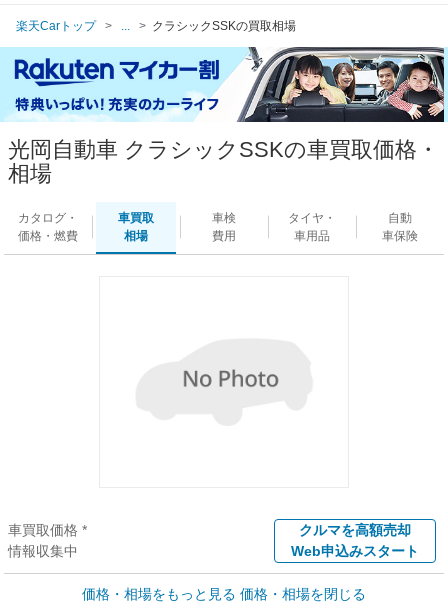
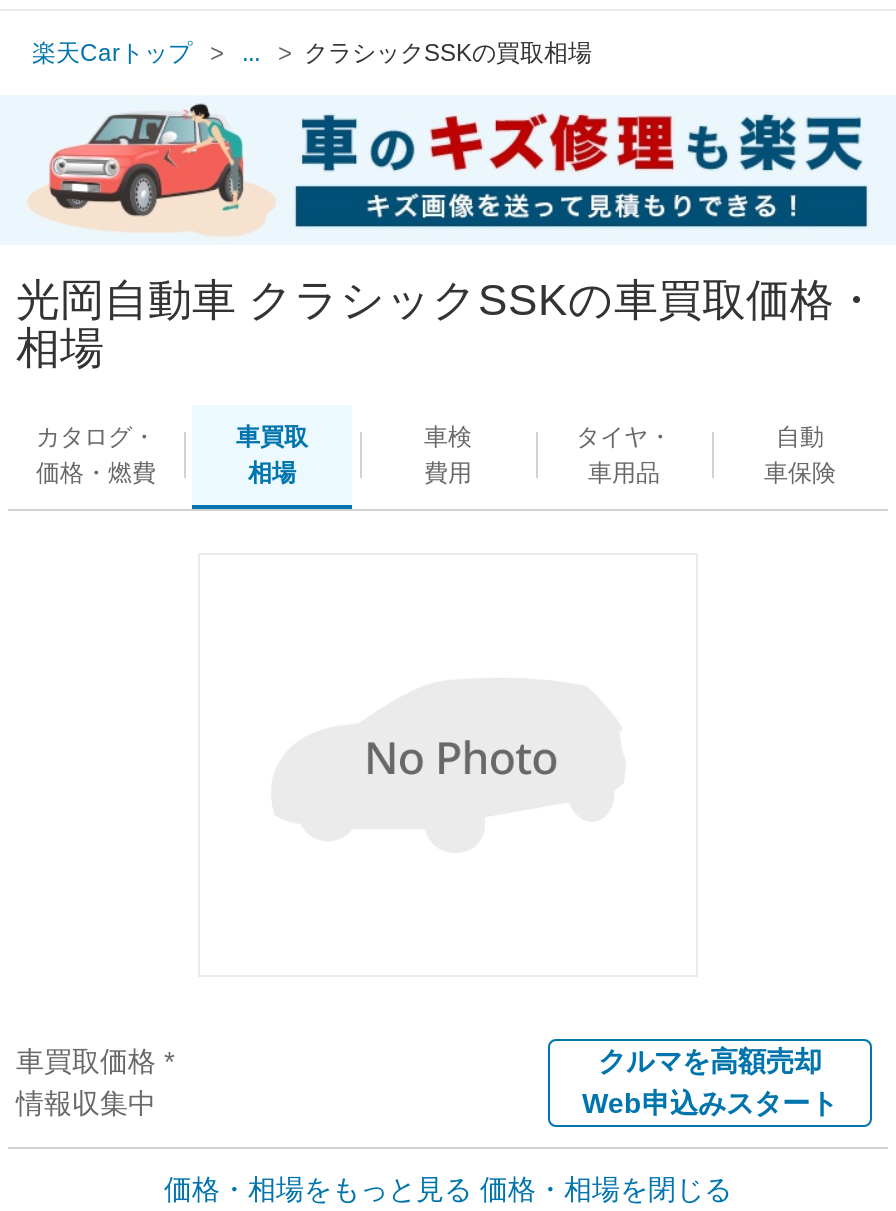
[3,46,445,123] [image] -> [6,95,890,245] [image]

